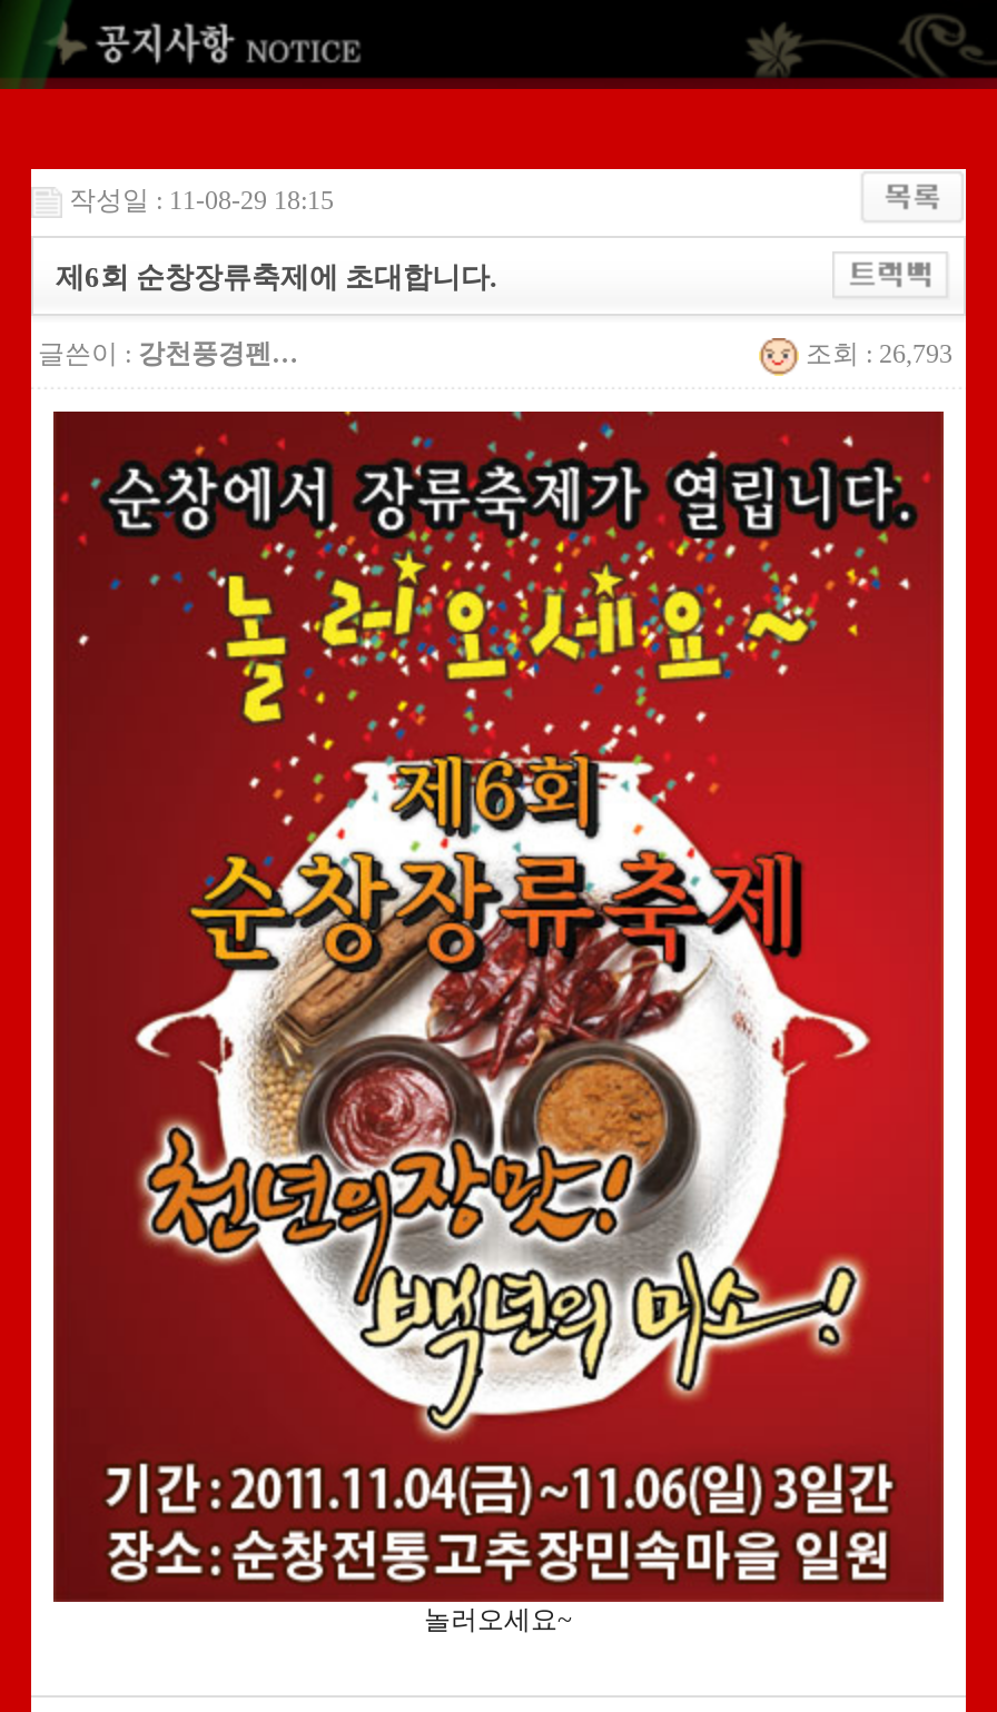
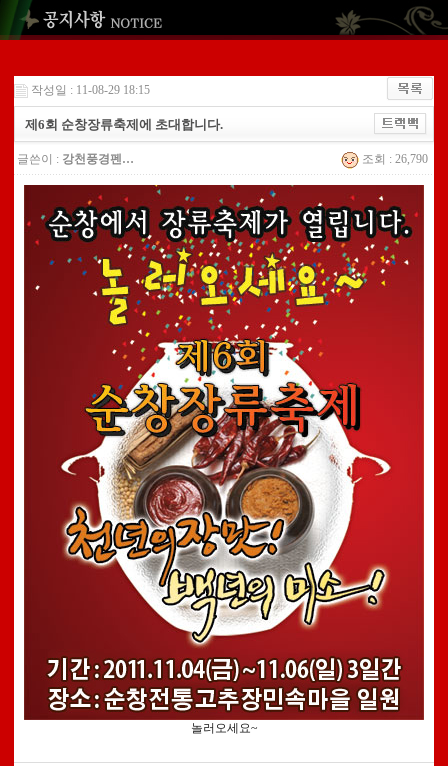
[799,338,966,369] 조회 : 26,793 -> [359,152,434,166] 조회 : 26,790

